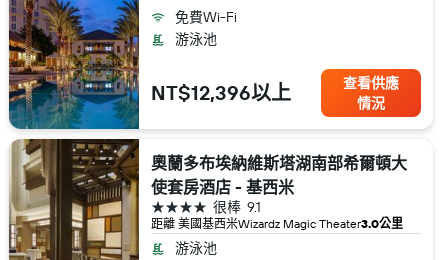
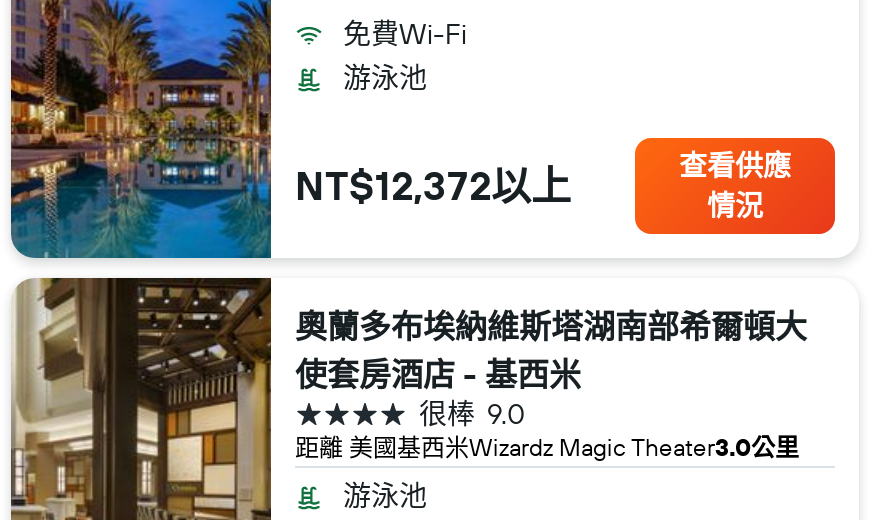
[151,80,291,105] NT$12,396以上 -> [295,160,571,210] NT$12,372以上
[247,198,261,216] 9.1 -> [487,396,525,432] 9.0

